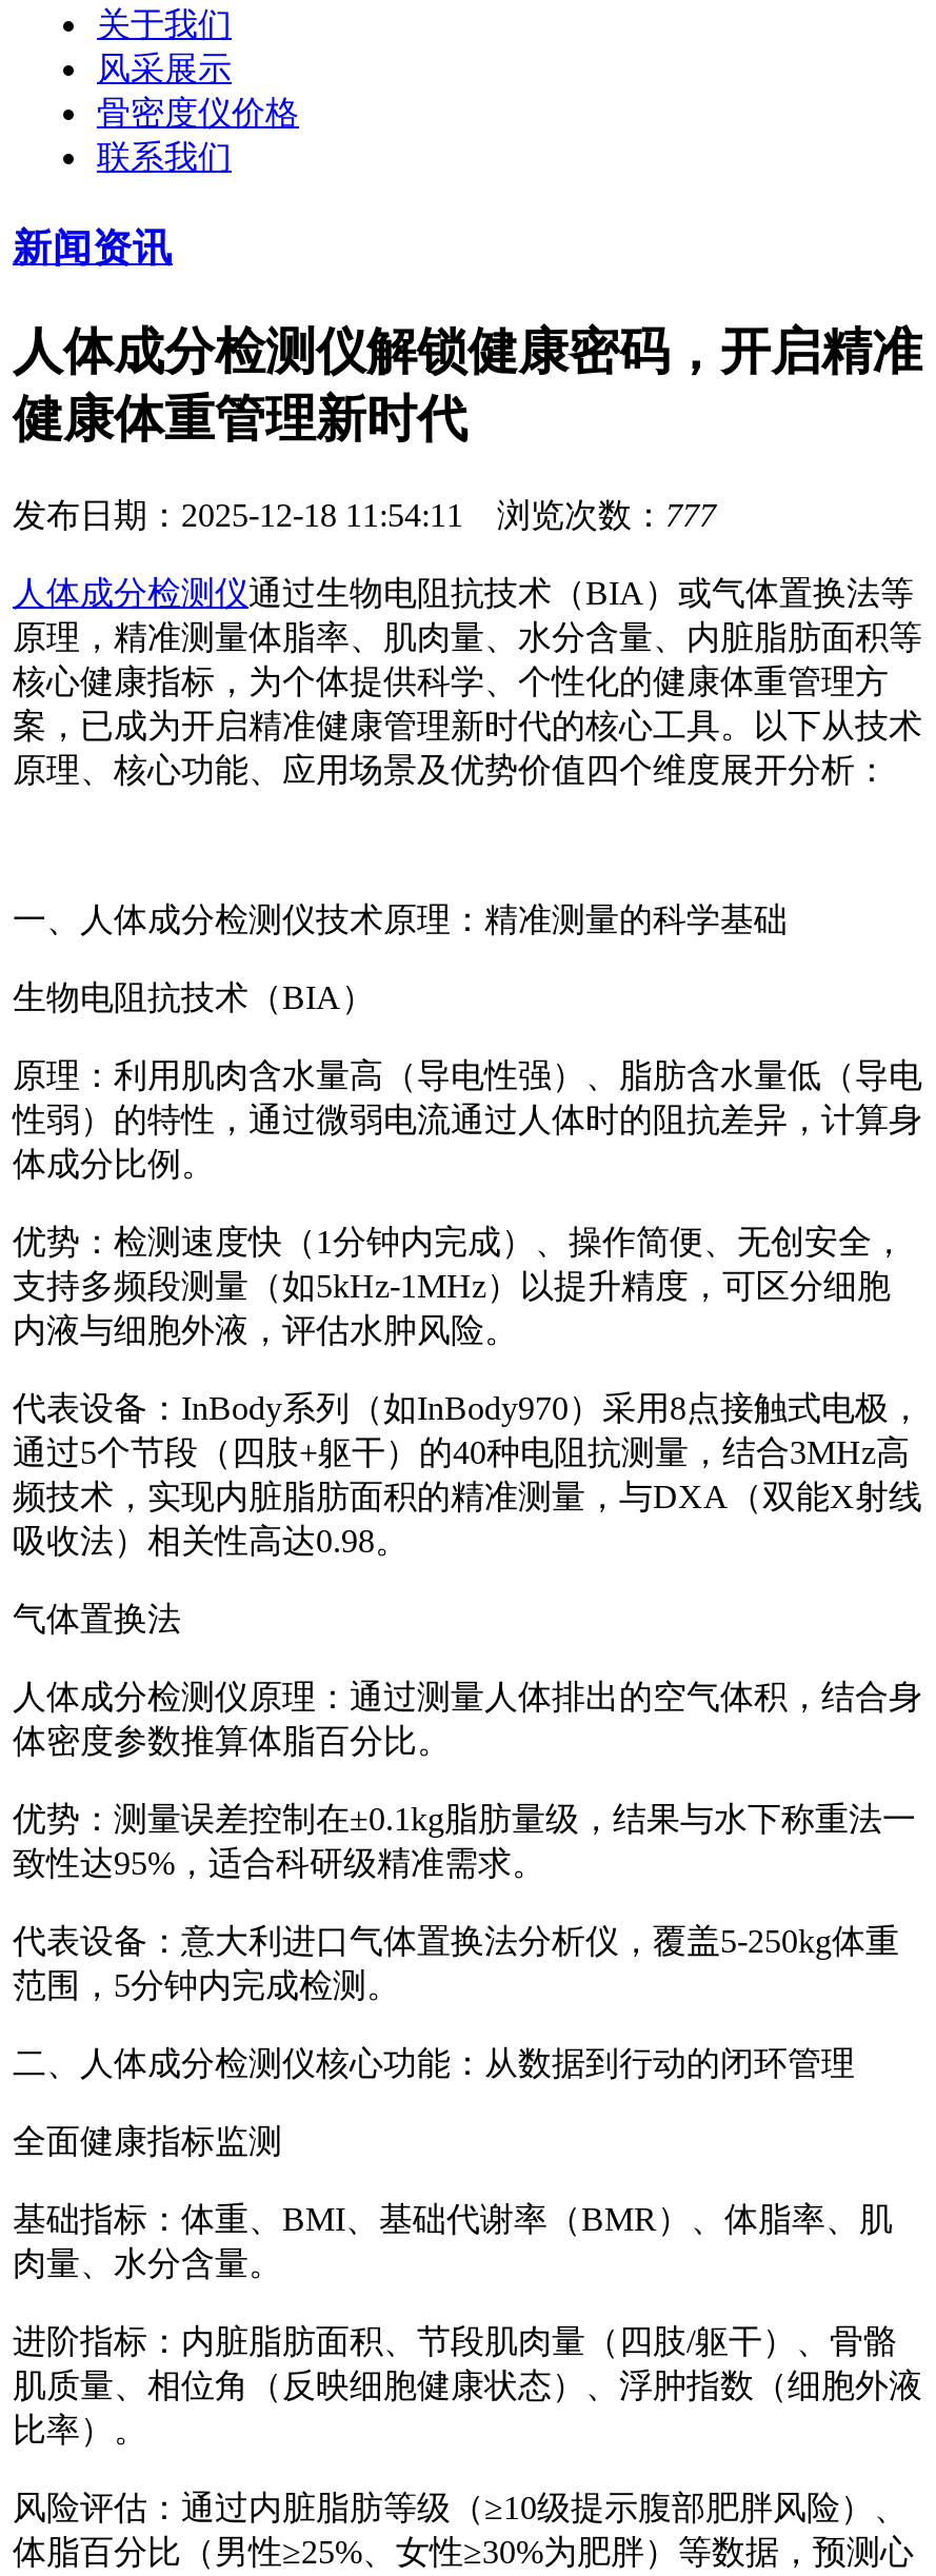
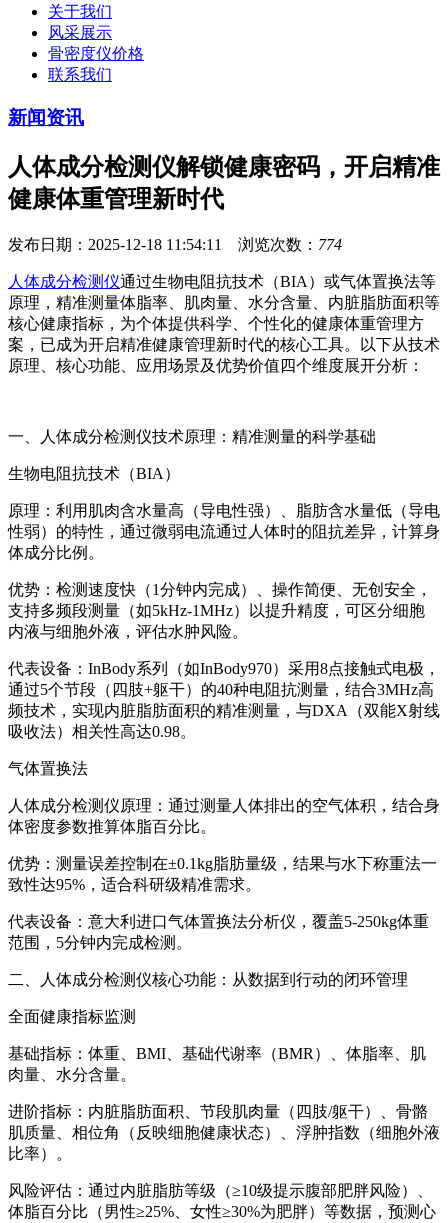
[13,496,716,532] 发布日期：2025-12-18 11:54:11 浏览次数：777 -> [8,235,342,252] 发布日期：2025-12-18 11:54:11 浏览次数：774

